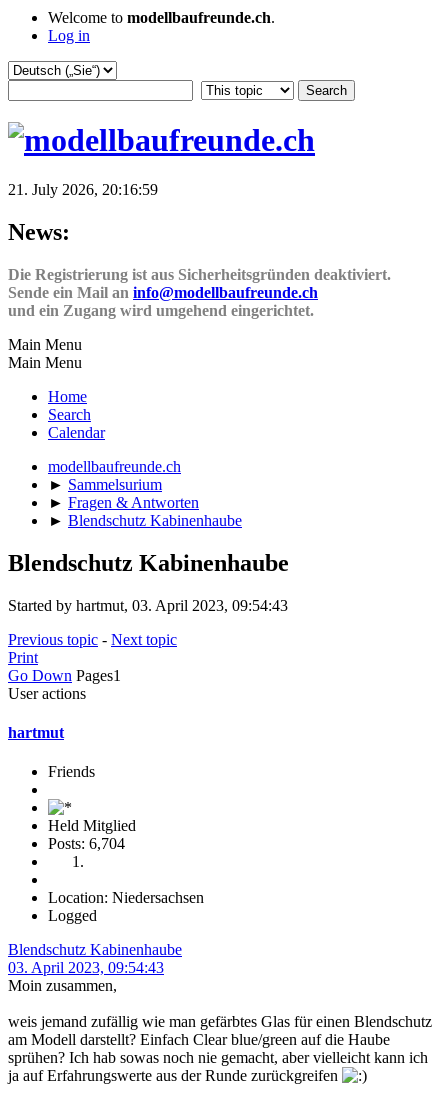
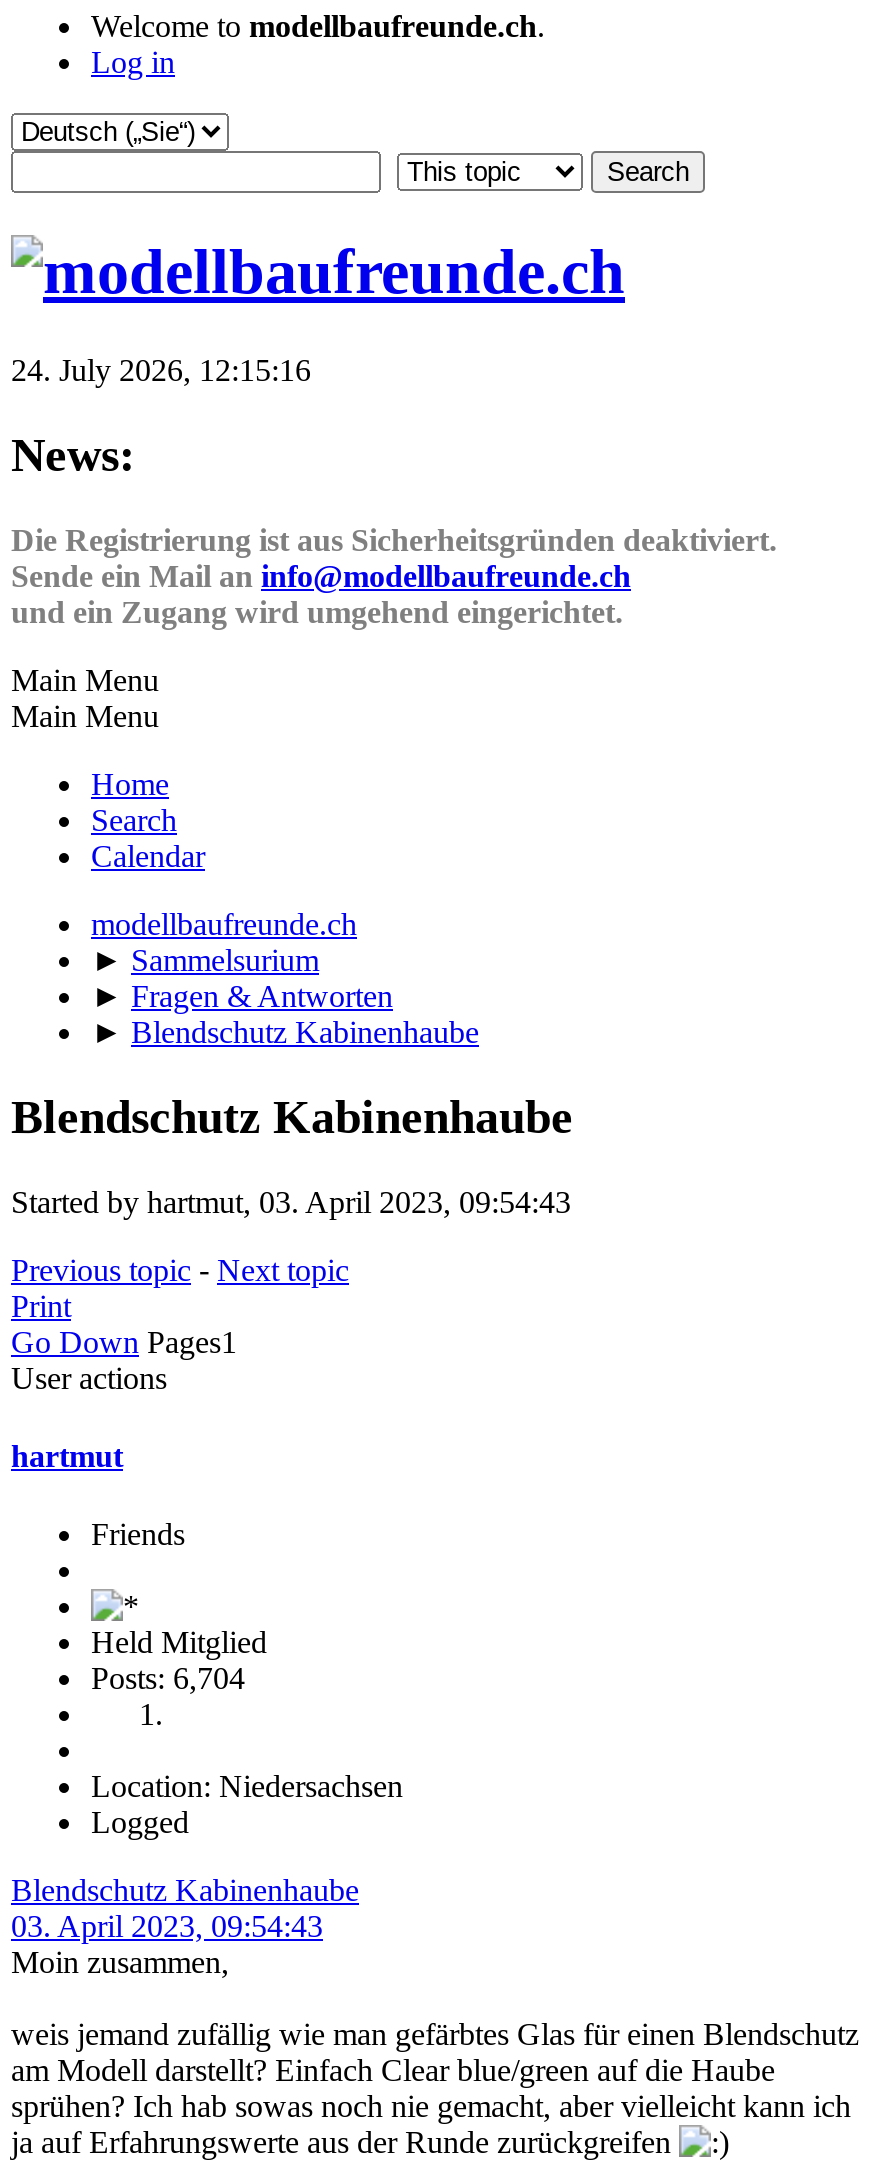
[8,181,158,198] 21. July 2026, 20:16:59 -> [11,353,311,387] 24. July 2026, 12:15:16

